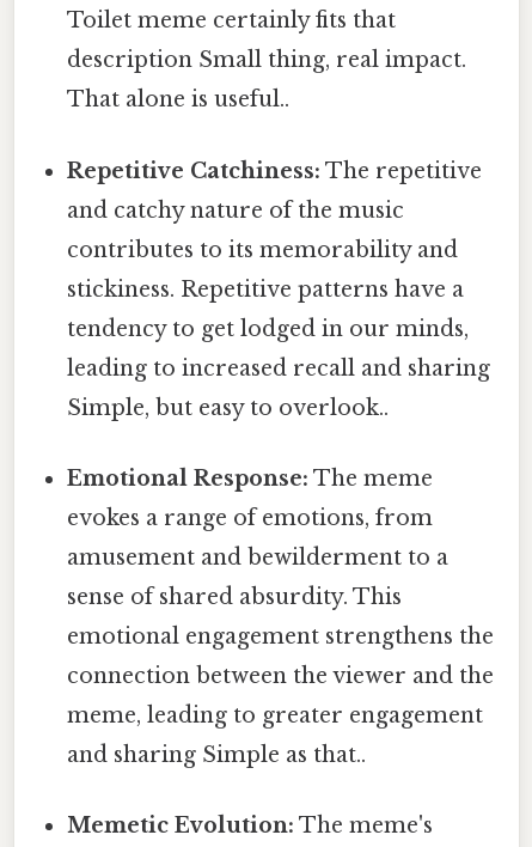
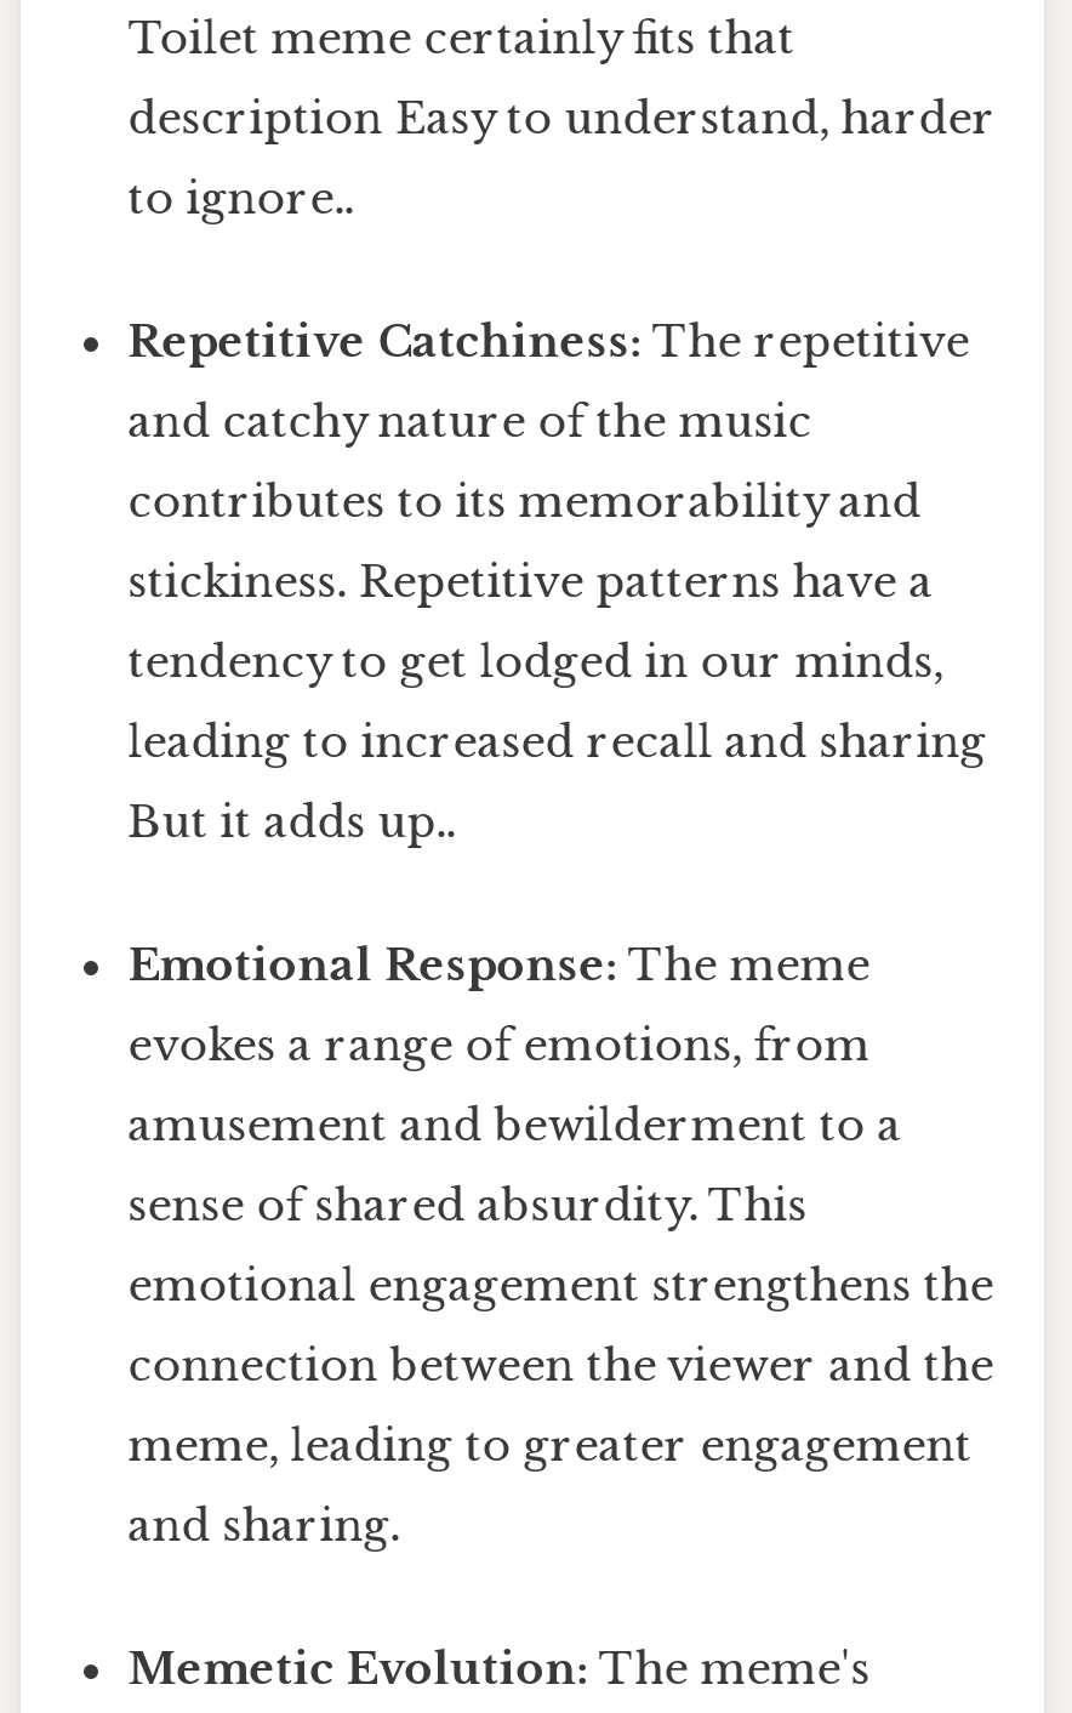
[67,47,466,73] description Small thing, real impact. -> [128,91,996,144] description Easy to understand, harder
[67,86,290,113] That alone is useful.. -> [128,171,353,224] to ignore..
[67,394,389,421] Simple, but easy to overlook.. -> [128,795,455,848] But it adds up..
[67,741,366,768] and sharing Simple as that.. -> [128,1499,399,1552] and sharing.

